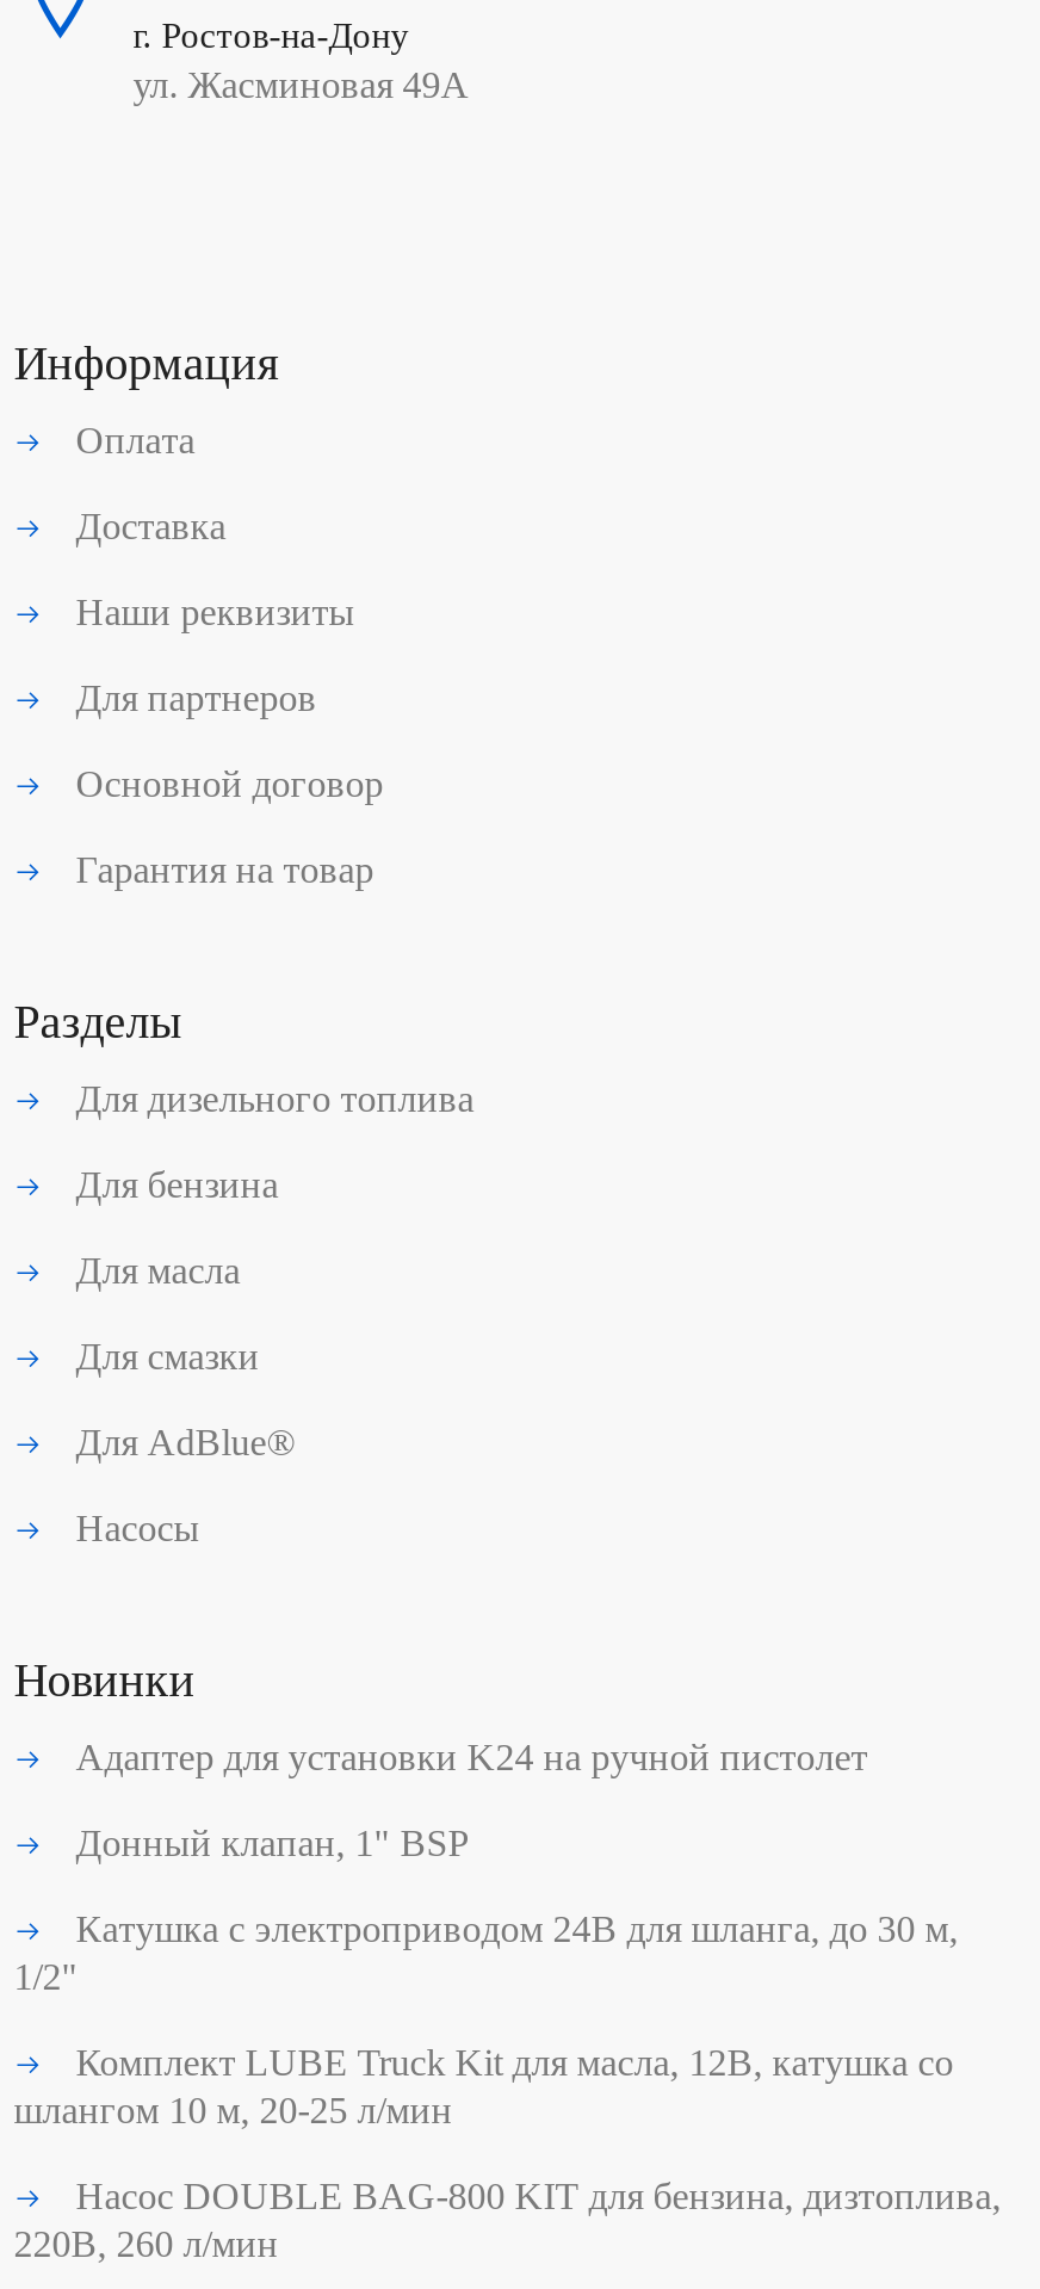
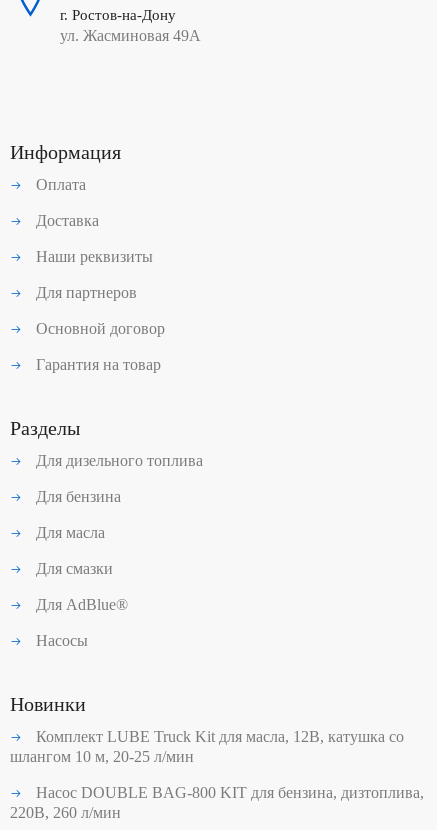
[14,1736,958,1996] Адаптер для установки K24 на ручной пистолет | Донный клапан, 1" BSP | Катушка с электроприводом 24В для шланга, до 30 м, | 1/2" -> none

